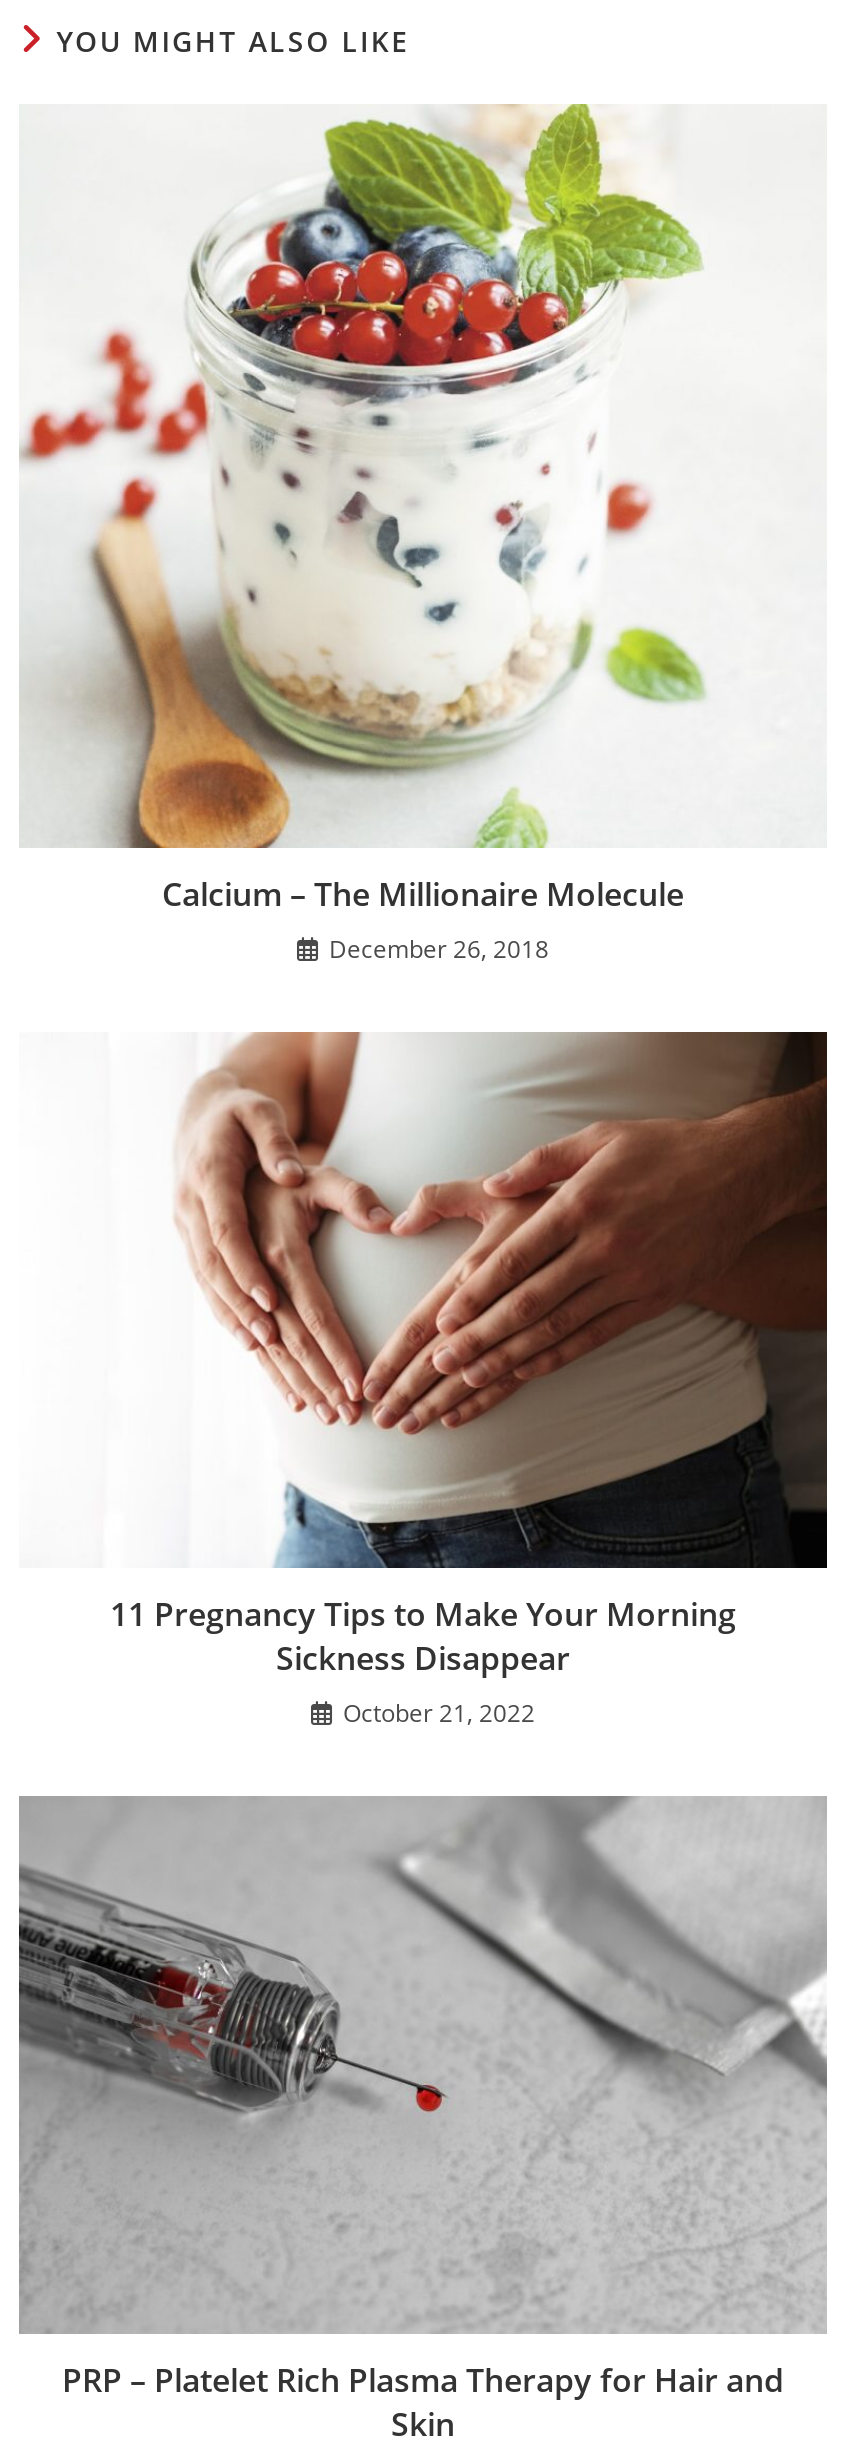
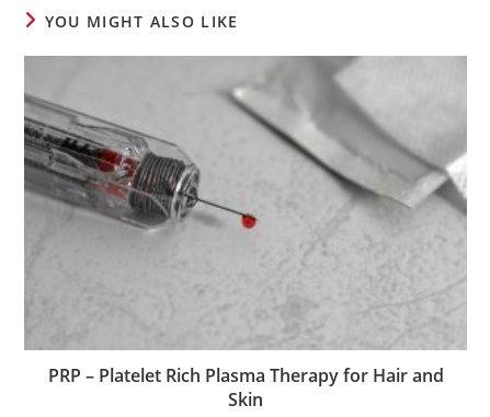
[19,104,707,965] [image] | Calcium – The Millionaire Molecule | December 26, 2018 -> none
[110,1030,829,1730] [image] | 11 Pregnancy Tips to Make Your Morning | Sickness Disappear | October 21, 2022 -> none

